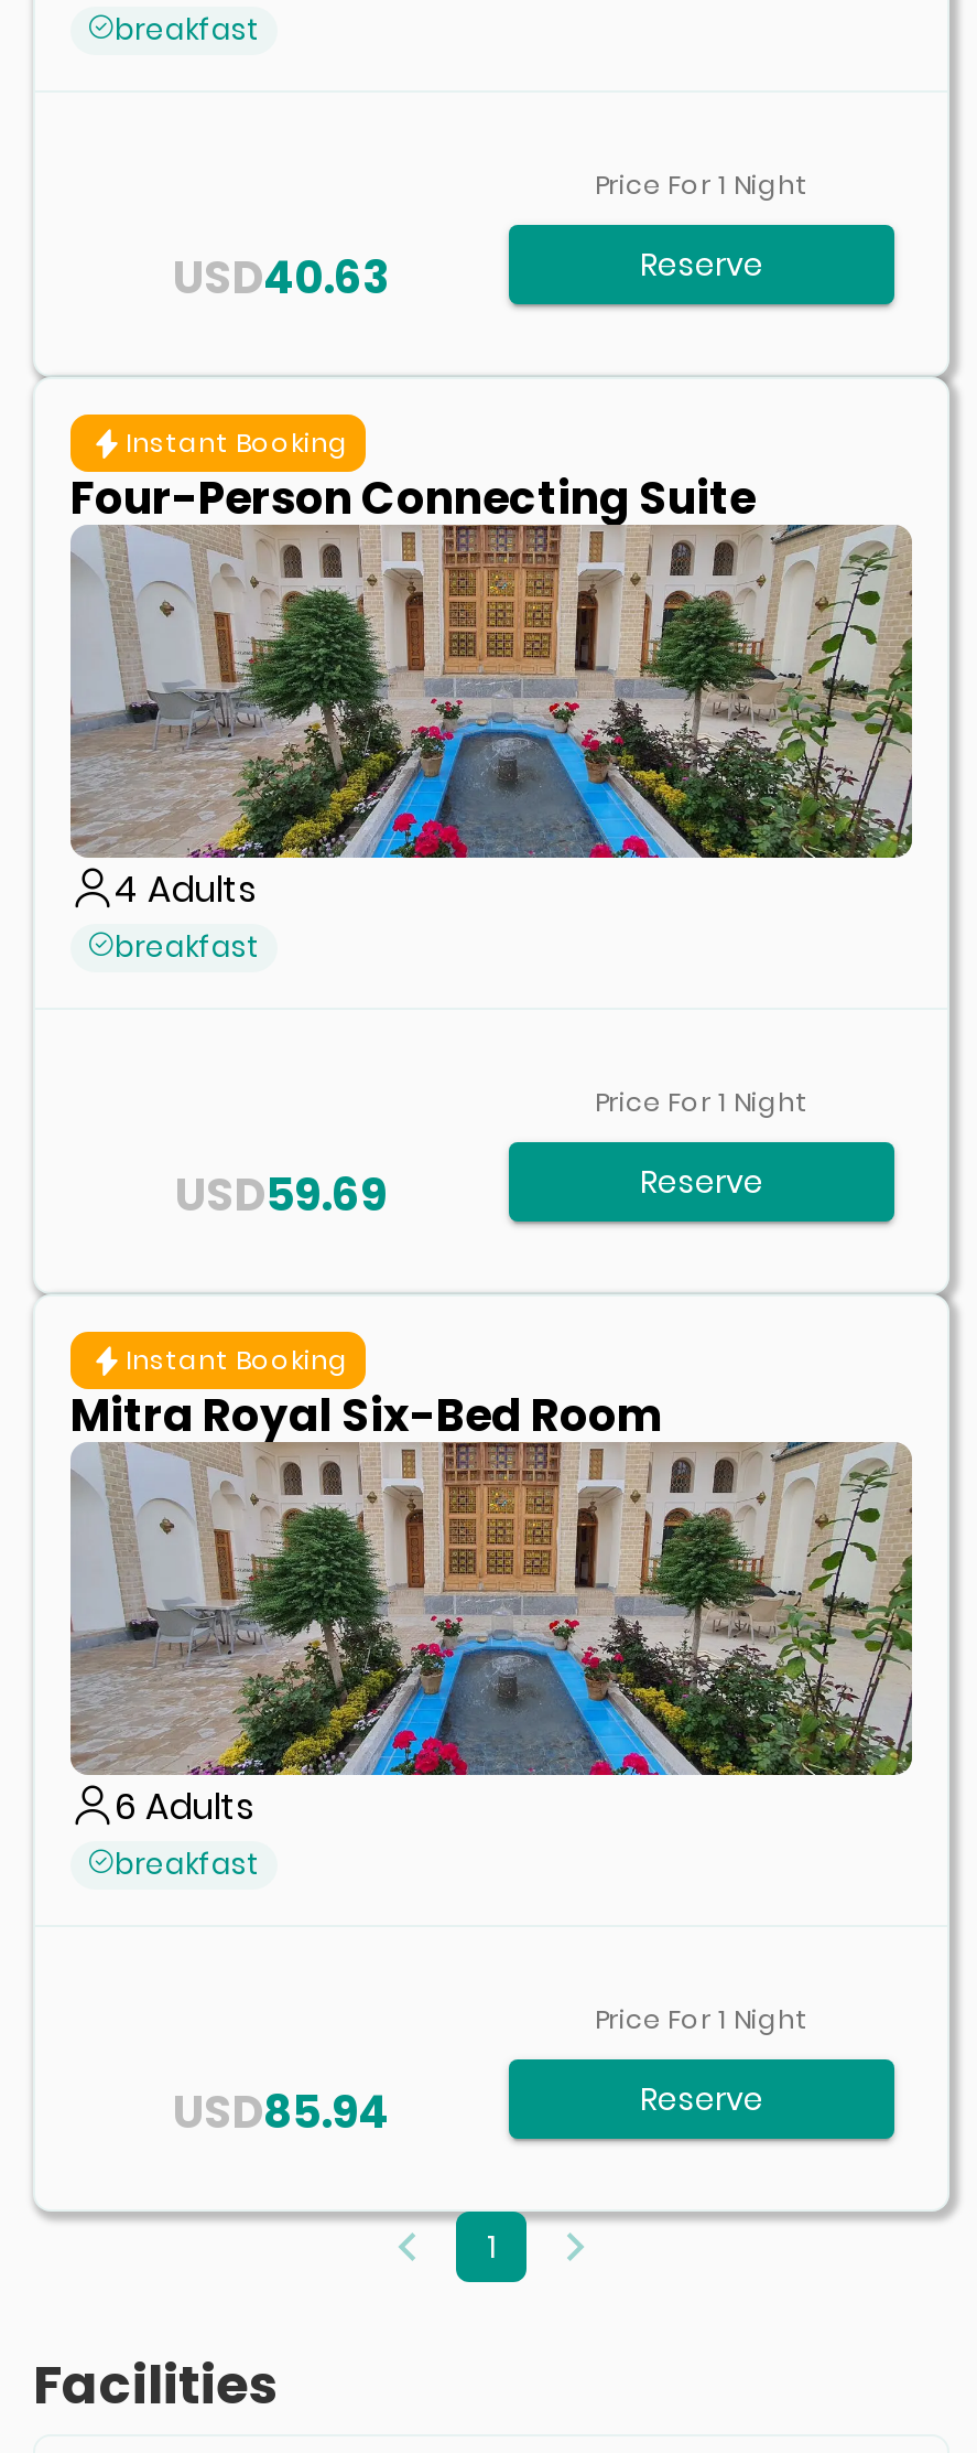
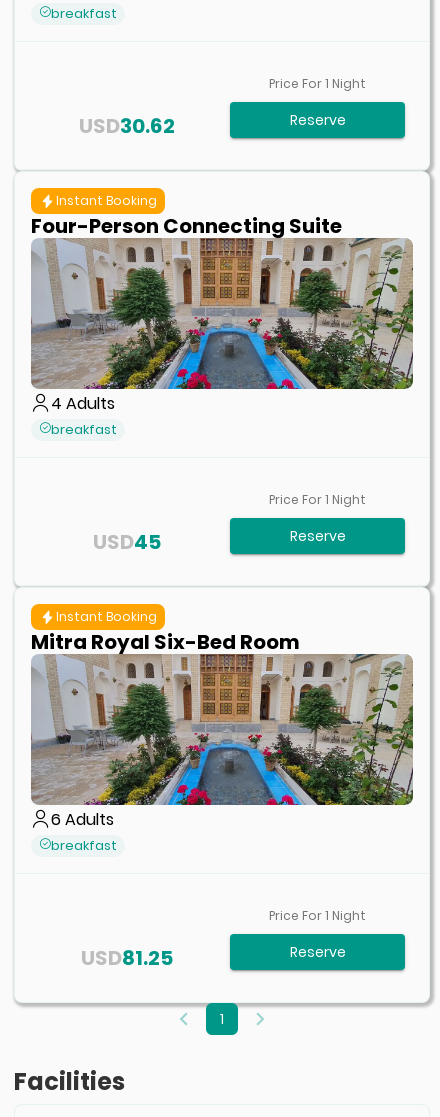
[173,247,389,309] USD 40.63 -> [78,112,174,140] USD 30.62
[175,1164,387,1226] USD 59.69 -> [92,528,160,556] USD 45
[173,2081,389,2143] USD 85.94 -> [80,944,172,972] USD 81.25

